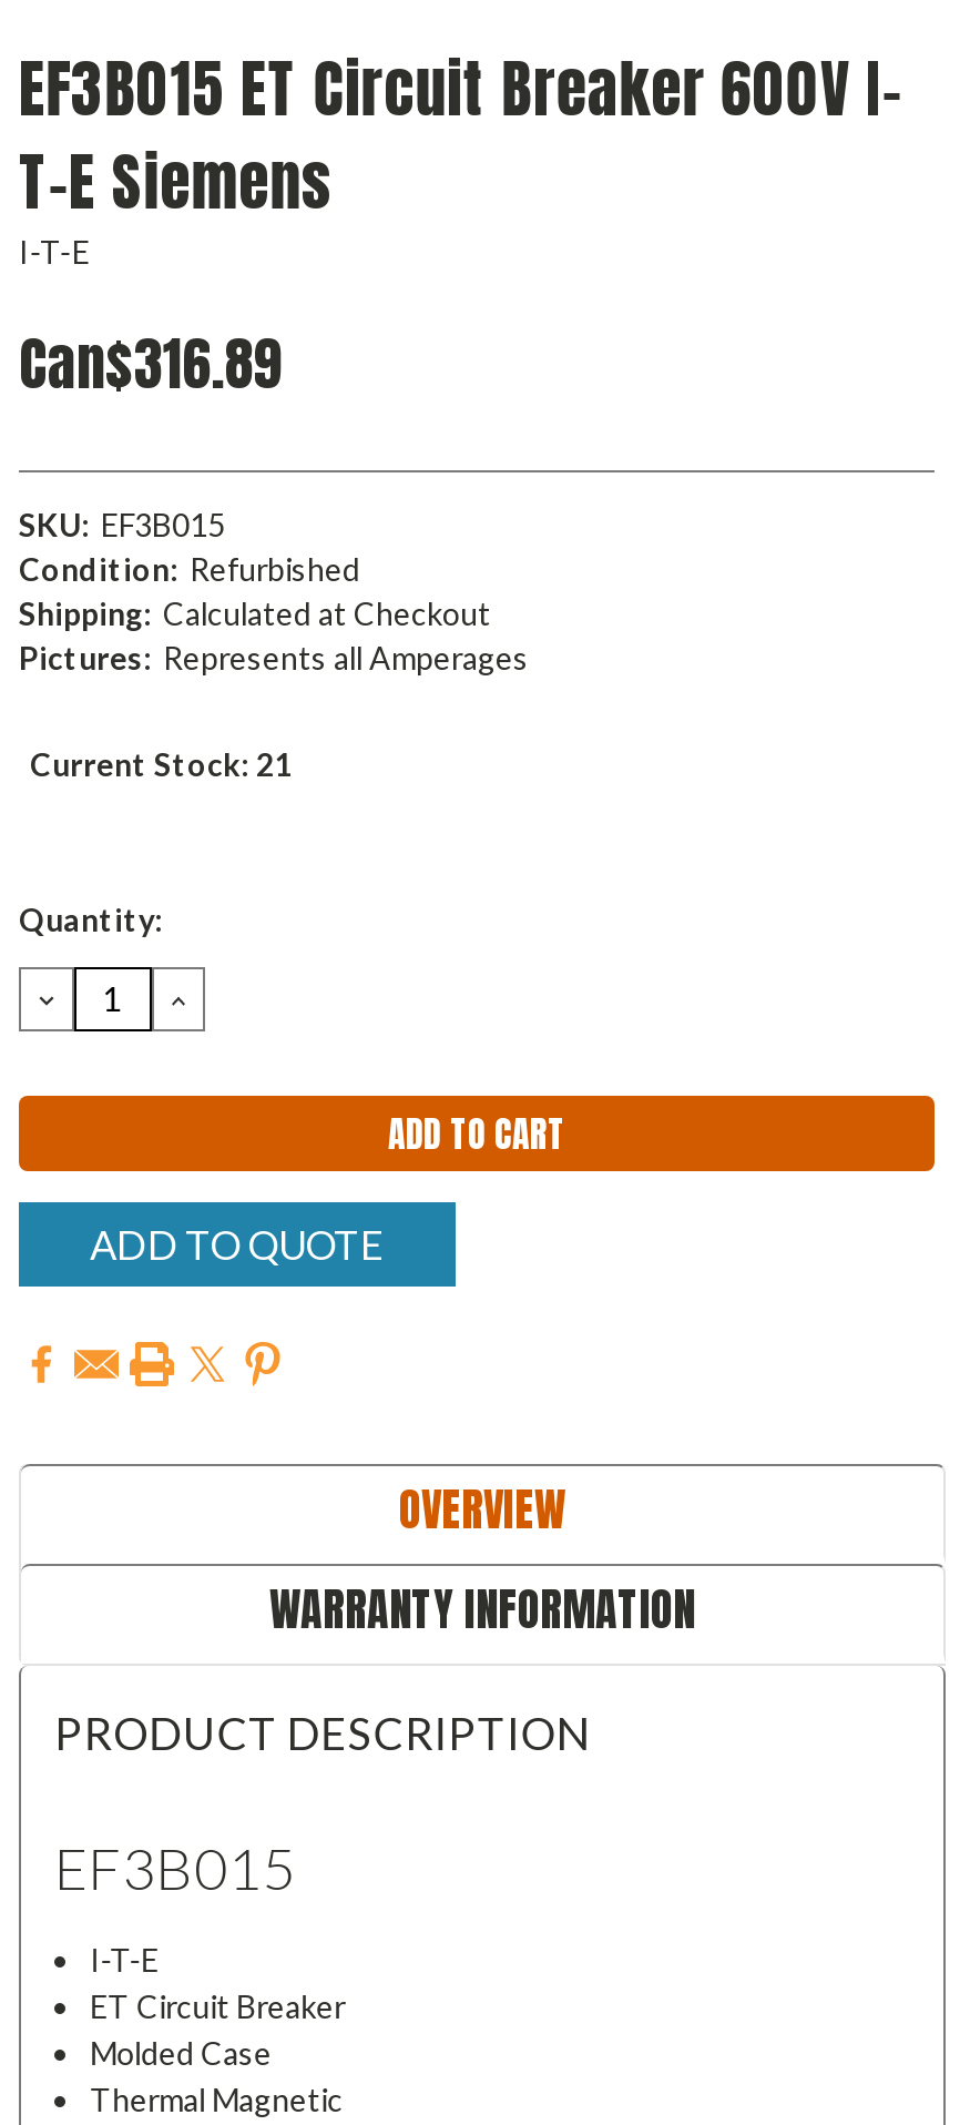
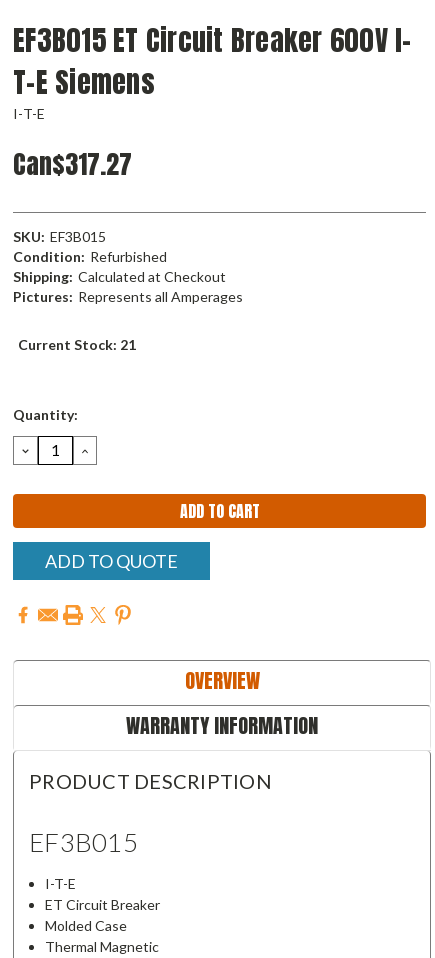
[19,319,283,408] Can$316.89 -> [13,144,132,184] Can$317.27

